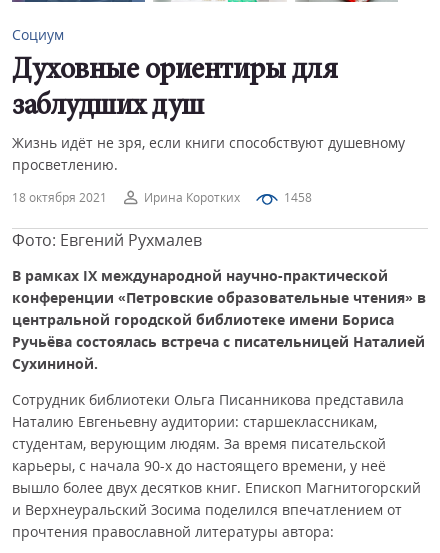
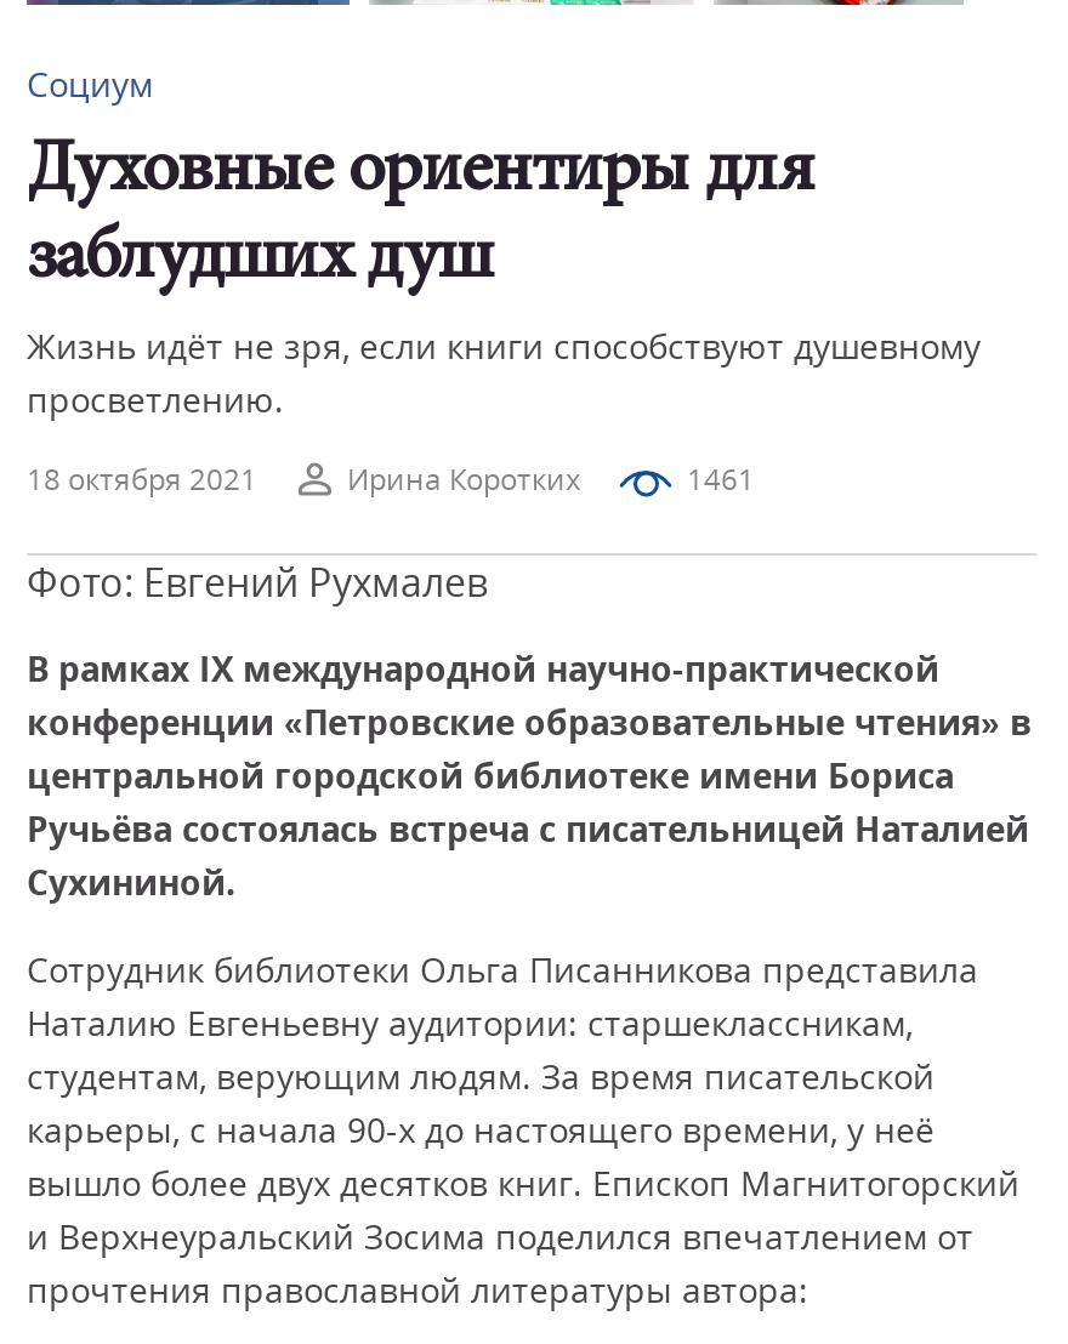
[284,189,312,206] 1458 -> [687,459,755,500] 1461

